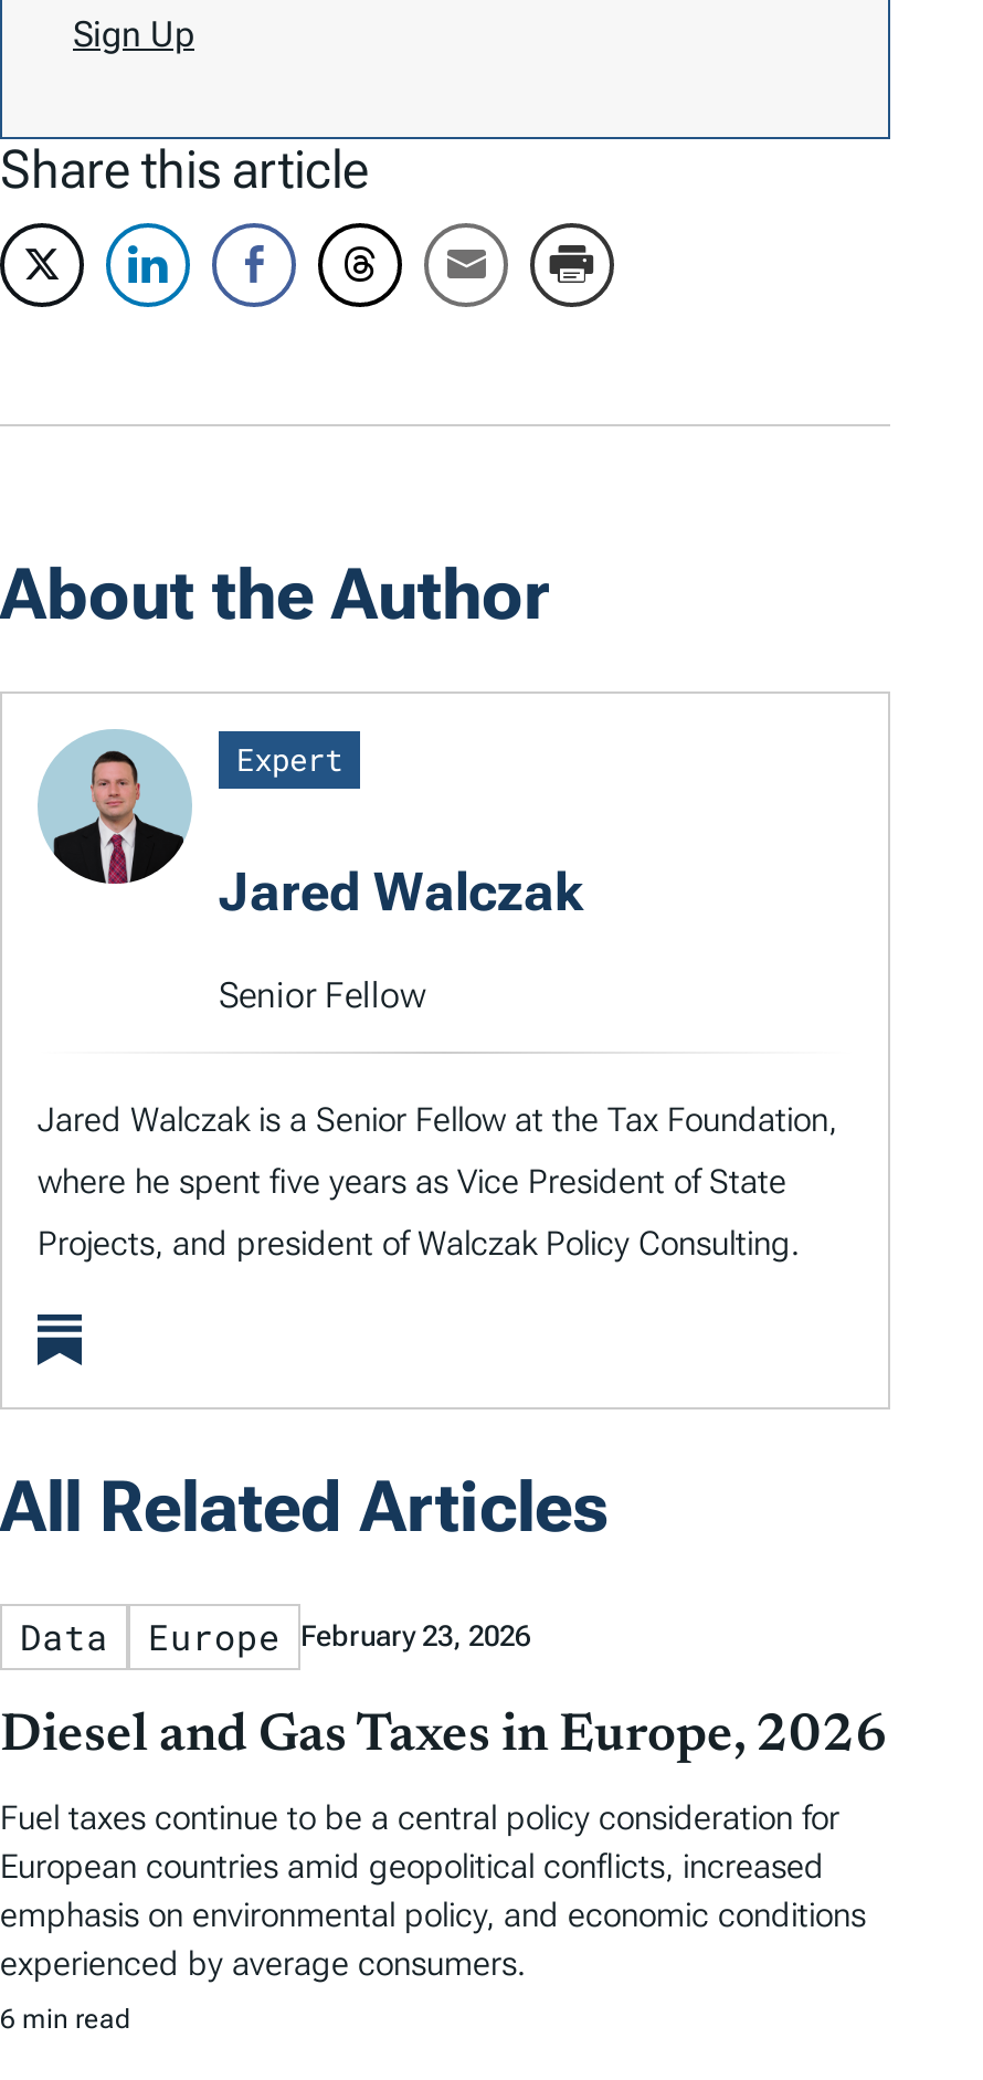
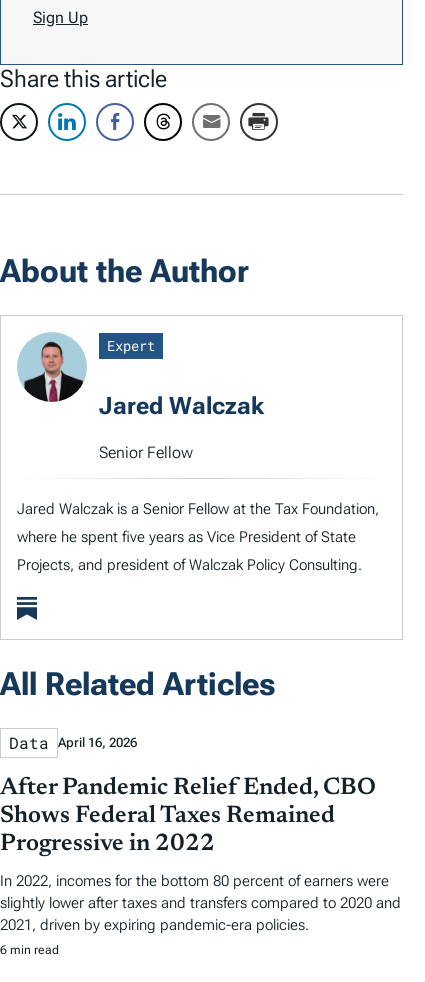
[20,1613,530,1660] Data | Europe February 23, 2026 -> [9,732,137,753] Data April 16, 2026
[0,1709,888,1762] Diesel and Gas Taxes in Europe, 2026 -> [0,775,376,855] After Pandemic Relief Ended, CBO | Shows Federal Taxes Remained | Progressive in 2022
[0,1797,866,1983] Fuel taxes continue to be a central policy consideration for | European countries amid geopolitical conflicts, increased | emphasis on environmental policy, and economic conditions | experienced by average consumers. -> [0,871,401,933] In 2022, incomes for the bottom 80 percent of earners were | slightly lower after taxes and transfers compared to 2020 and | 2021, driven by expiring pandemic-era policies.

